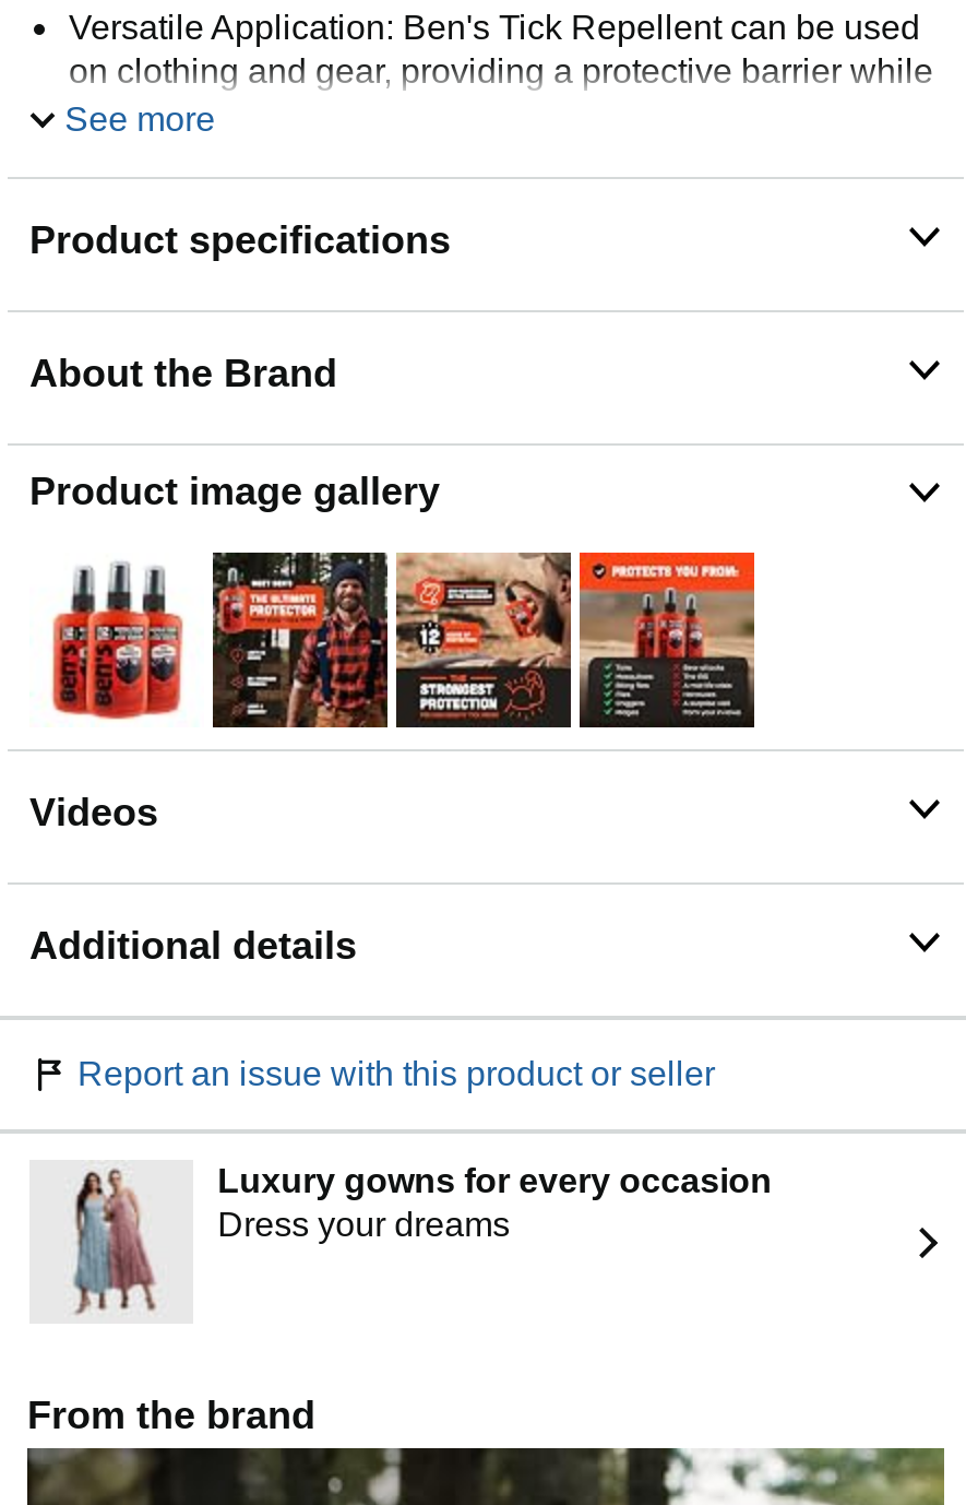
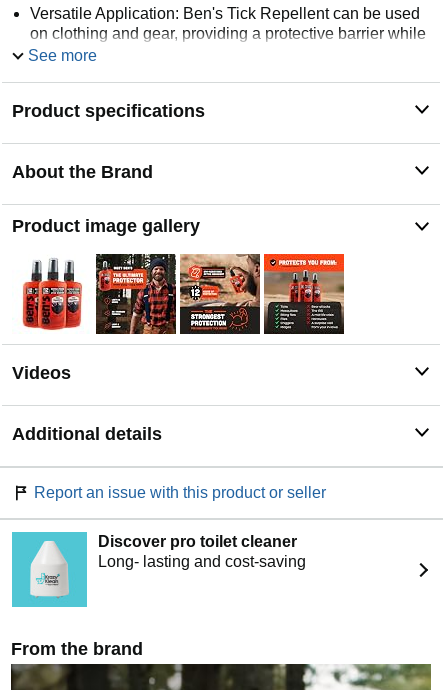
[29,1160,772,1324] [image] | Luxury gowns for every occasion | Dress your dreams -> [11,531,306,608] [image] | Discover pro toilet cleaner | Long- lasting and cost-saving

